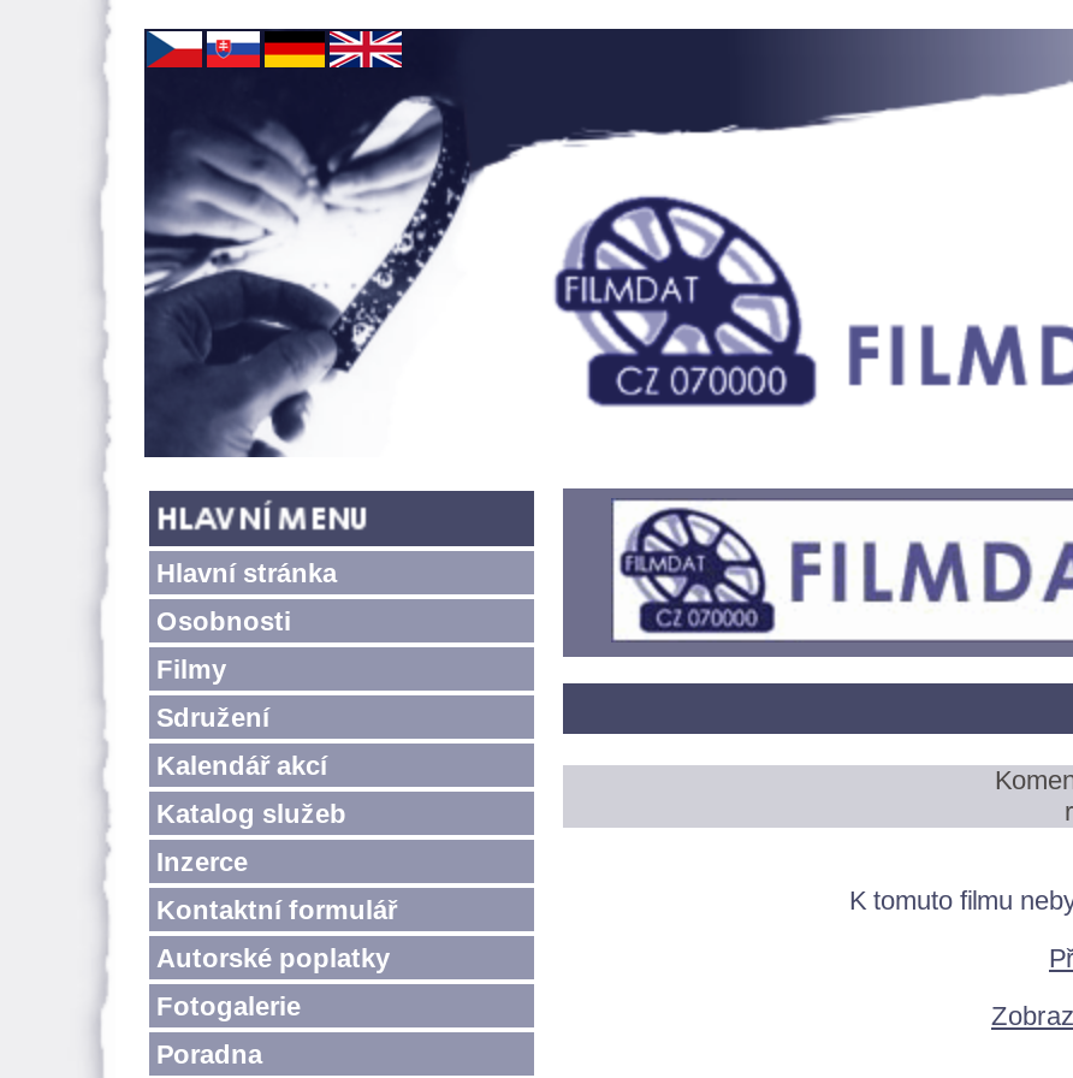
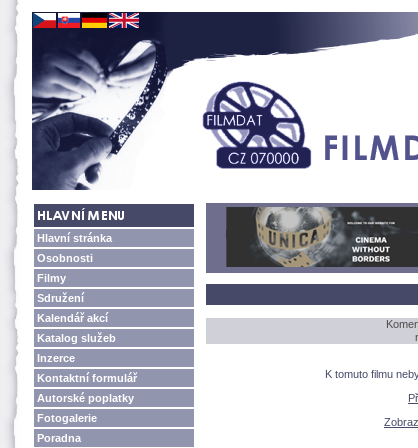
[611,498,1066,642] [image] -> [226,206,415,267] [image]

